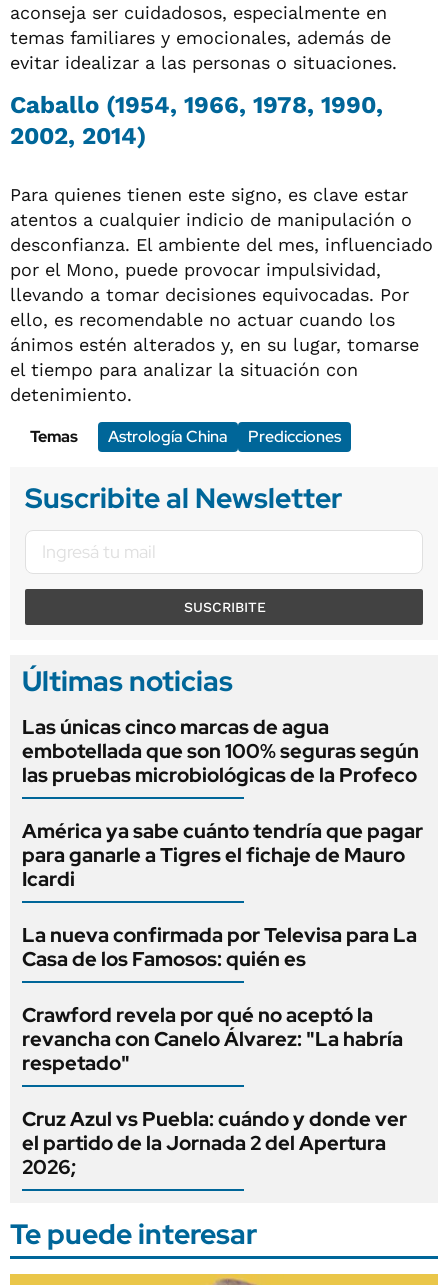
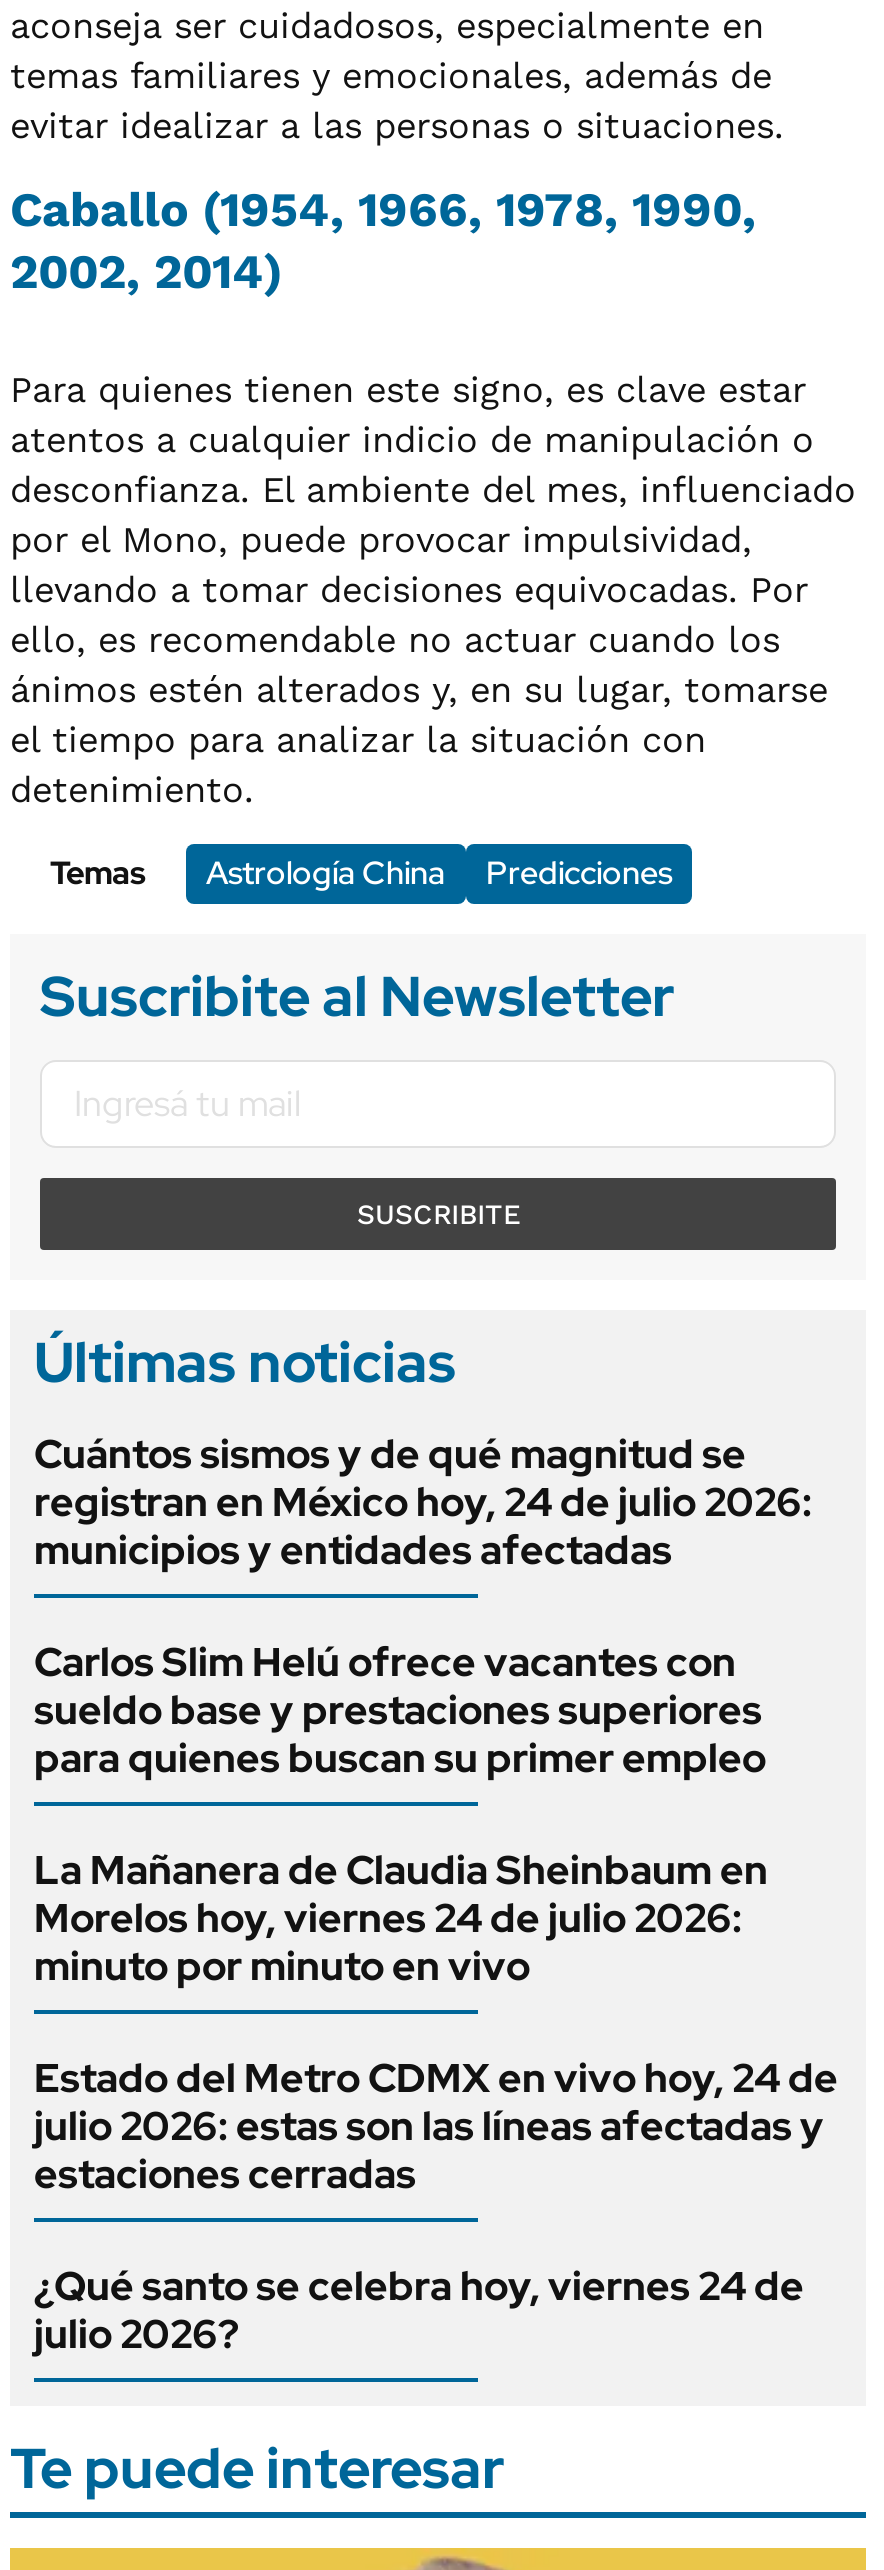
[22,714,419,788] Las únicas cinco marcas de agua | embotellada que son 100% seguras según | las pruebas microbiológicas de la Profeco -> [34,1429,812,1577] Cuántos sismos y de qué magnitud se | registran en México hoy, 24 de julio 2026: | municipios y entidades afectadas
[22,818,423,892] América ya sabe cuánto tendría que pagar | para ganarle a Tigres el fichaje de Mauro | Icardi -> [34,1637,766,1785] Carlos Slim Helú ofrece vacantes con | sueldo base y prestaciones superiores | para quienes buscan su primer empleo
[22,922,417,972] La nueva confirmada por Televisa para La | Casa de los Famosos: quién es -> [34,1845,768,1993] La Mañanera de Claudia Sheinbaum en | Morelos hoy, viernes 24 de julio 2026: | minuto por minuto en vivo
[22,1002,403,1076] Crawford revela por qué no aceptó la | revancha con Canelo Álvarez: "La habría | respetado" -> [34,2053,838,2201] Estado del Metro CDMX en vivo hoy, 24 de | julio 2026: estas son las líneas afectadas y | estaciones cerradas
[22,1106,407,1180] Cruz Azul vs Puebla: cuándo y donde ver | el partido de la Jornada 2 del Apertura | 2026; -> [34,2261,804,2361] ¿Qué santo se celebra hoy, viernes 24 de | julio 2026?

